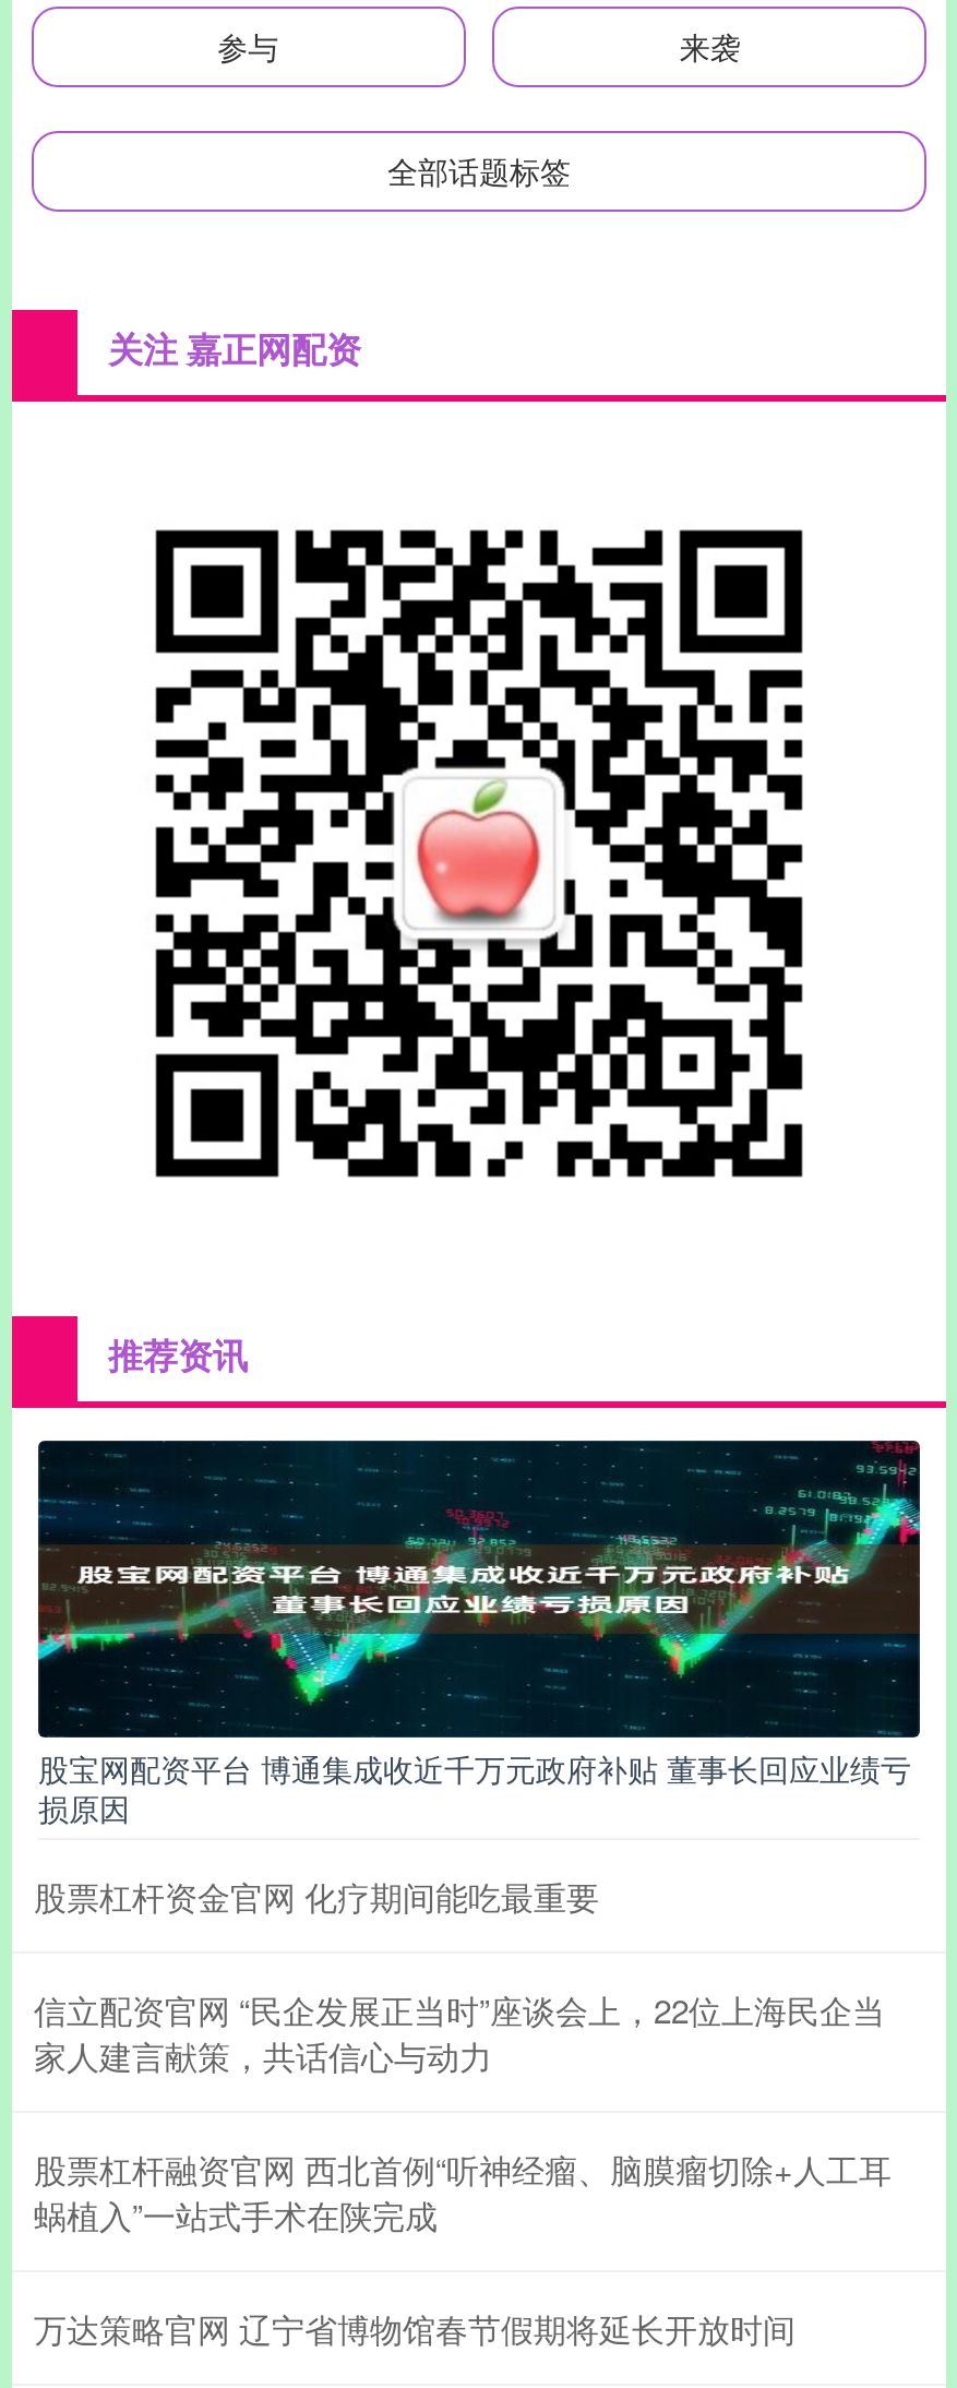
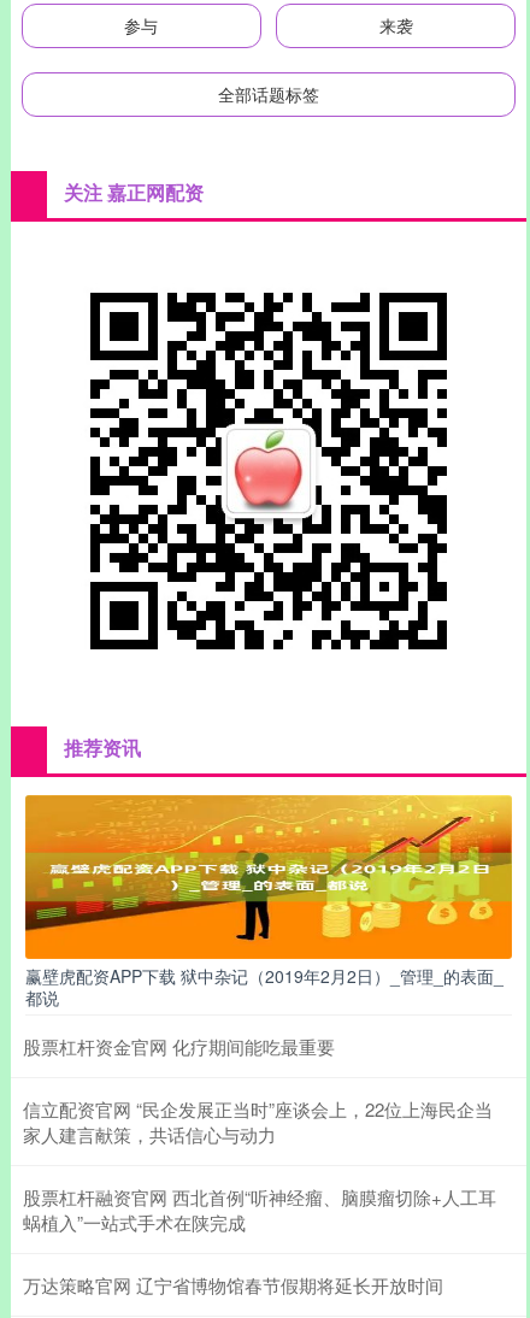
[36,1438,922,1830] [image] | 股宝网配资平台 博通集成收近千万元政府补贴 董事长回应业绩亏 | 损原因 -> [24,794,513,1010] [image] | 赢壁虎配资APP下载 狱中杂记（2019年2月2日）_管理_的表面_ | 都说

